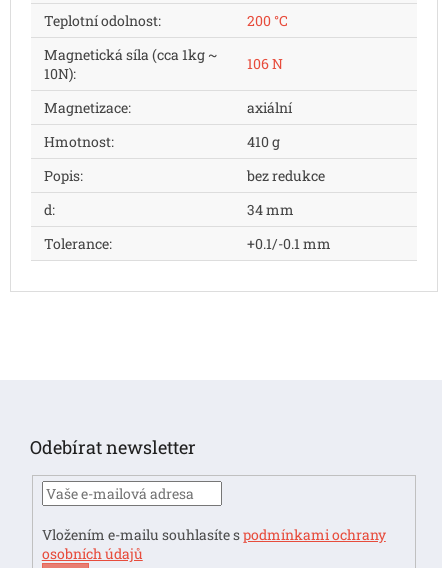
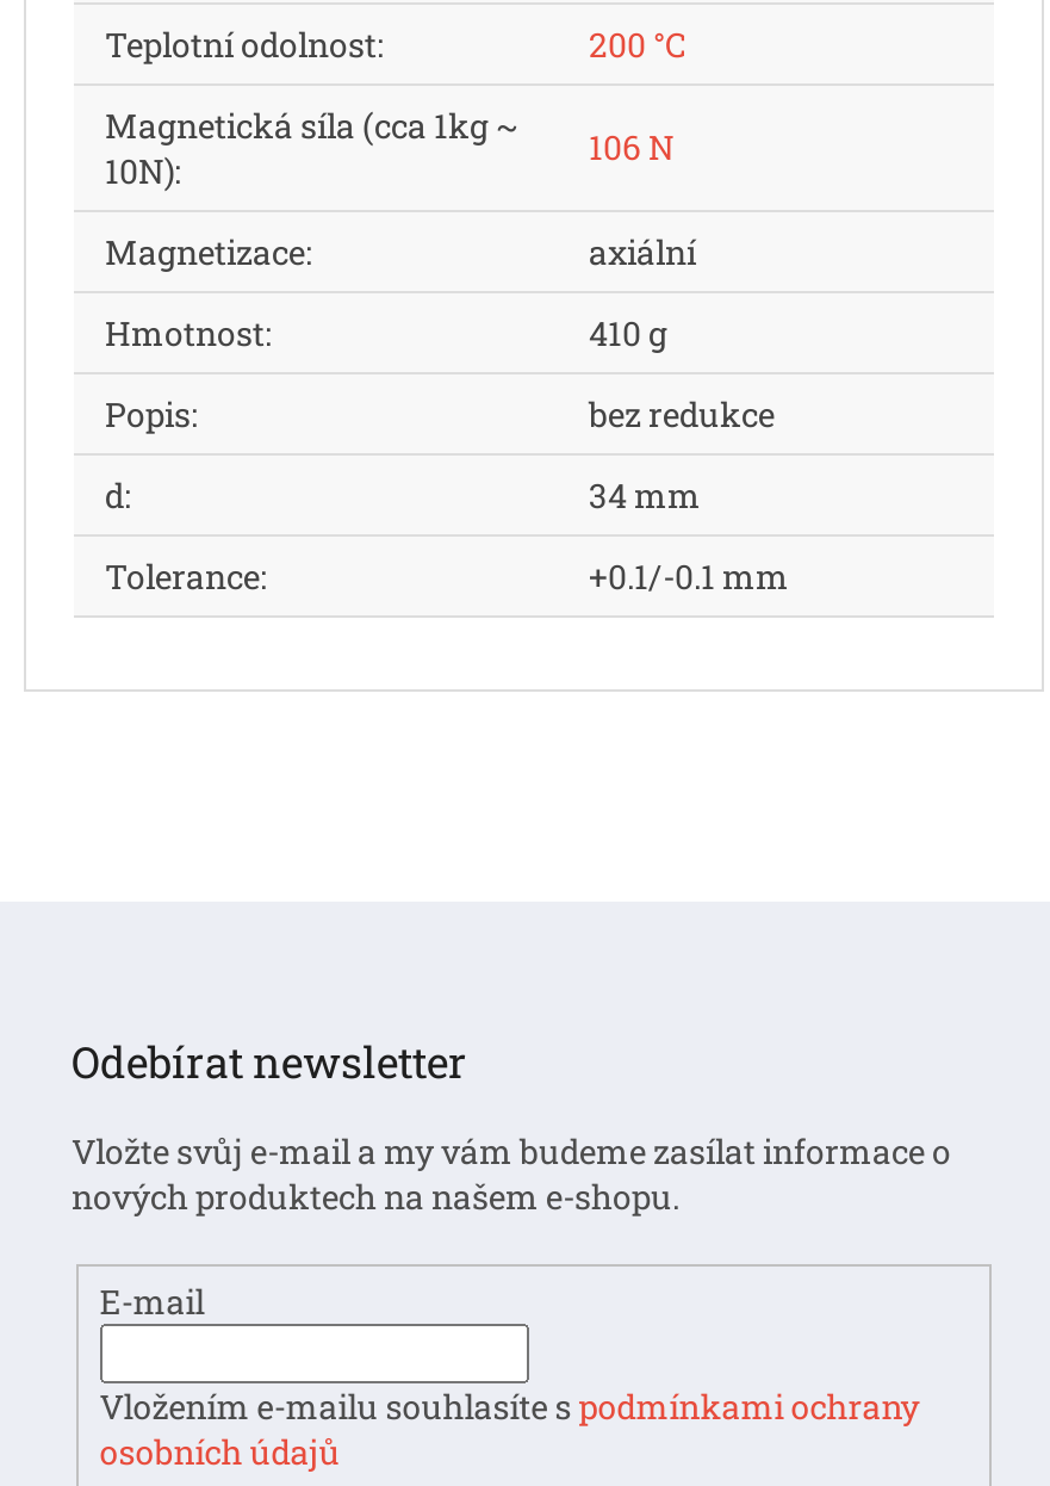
none -> [72,1128,951,1324] Vložte svůj e-mail a my vám budeme zasílat informace o | nových produktech na našem e-shopu. | E-mail

